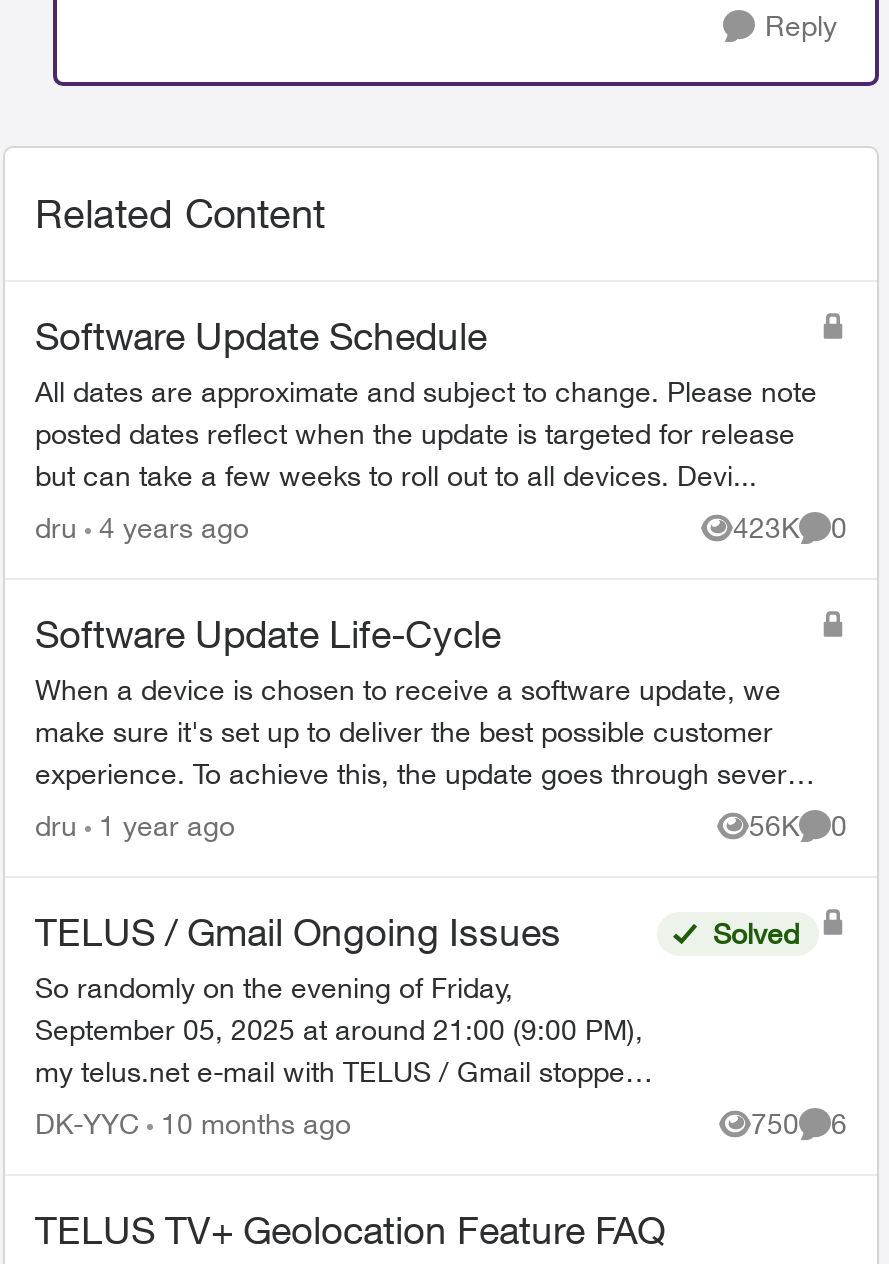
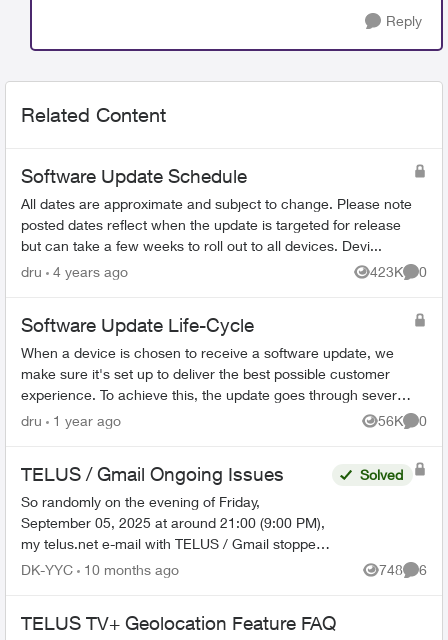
[751,1106,847,1140] 750 6 -> [379,561,427,578] 748 6

